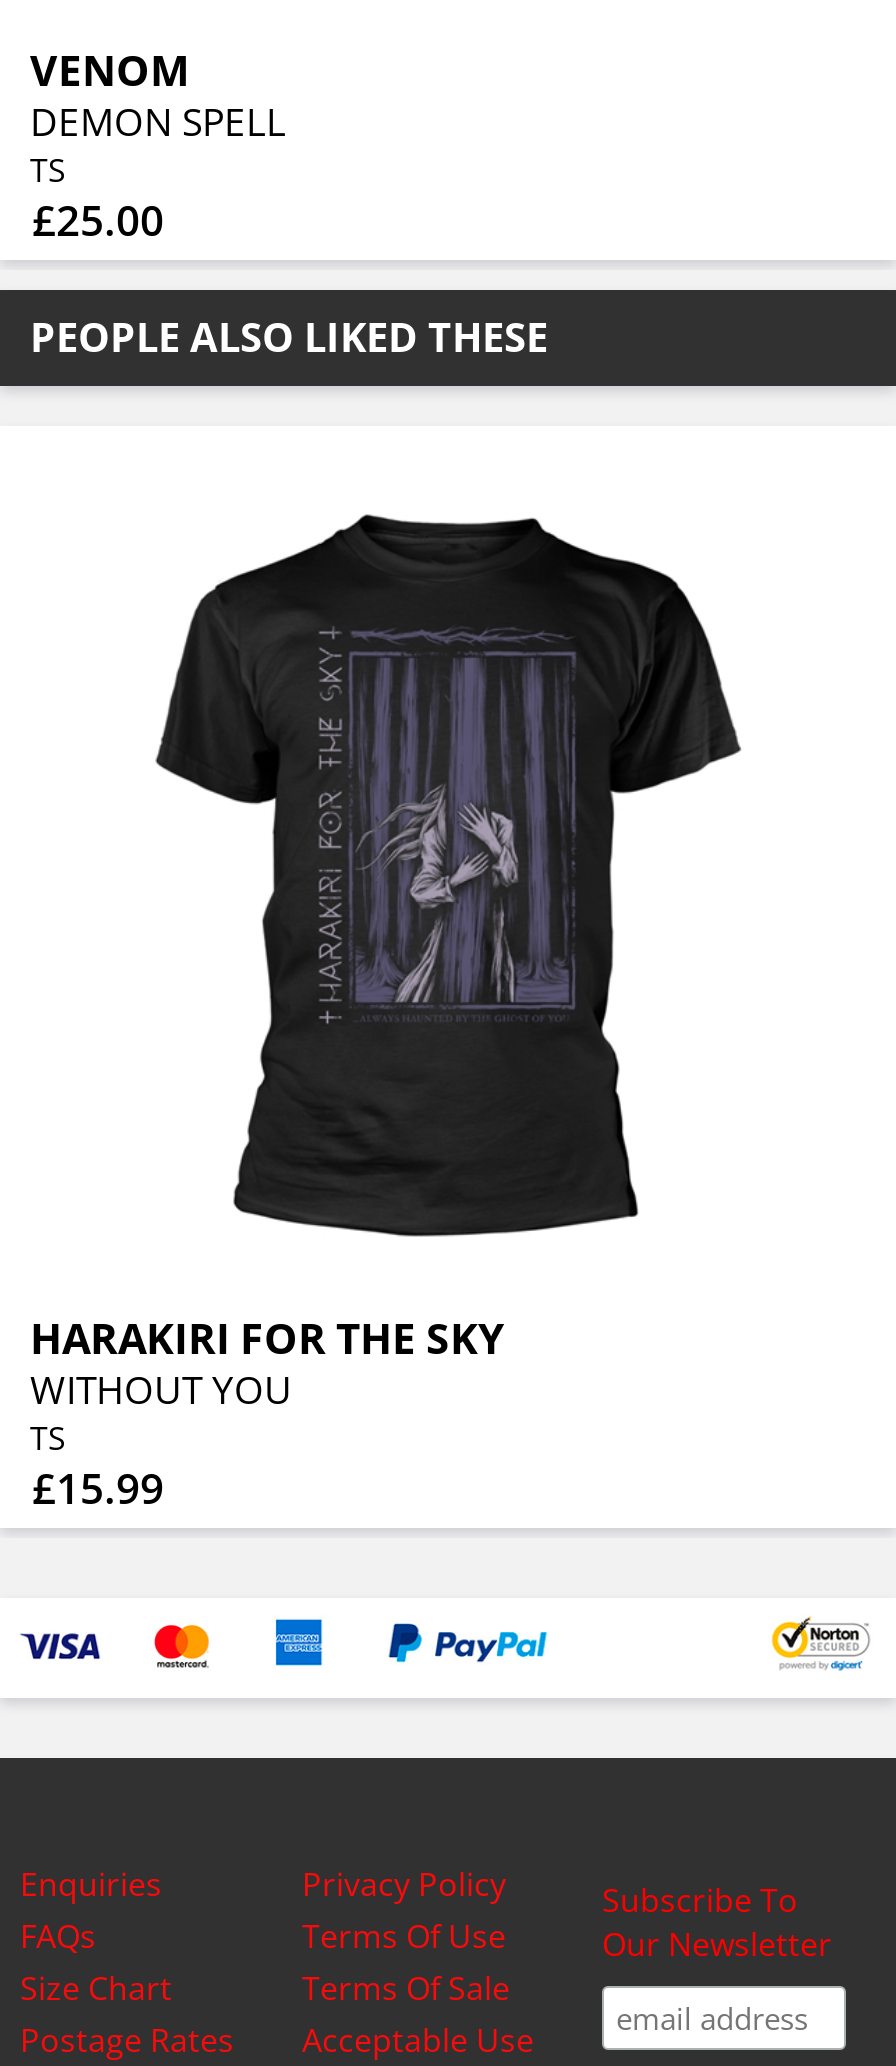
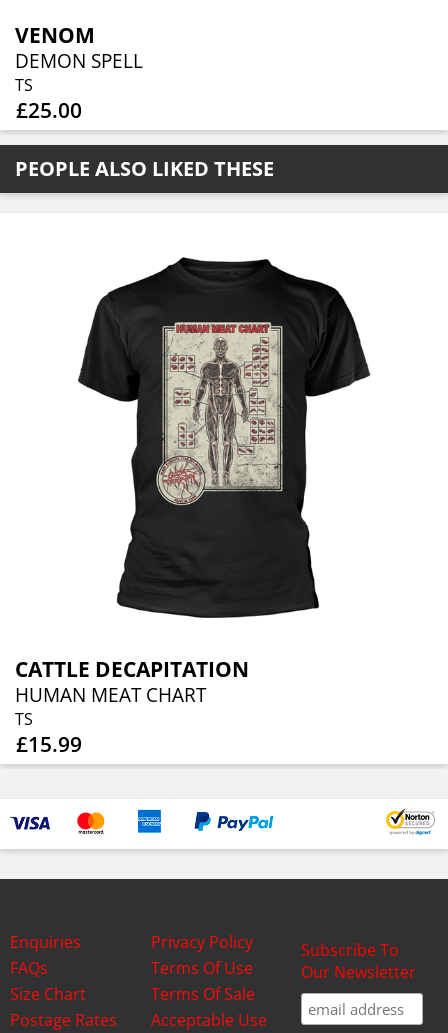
[314,630,576,1022] [image] -> [156,316,287,510] [image]
[30,1310,504,1416] HARAKIRI FOR THE SKY | WITHOUT YOU -> [15,655,249,708] CATTLE DECAPITATION | HUMAN MEAT CHART

